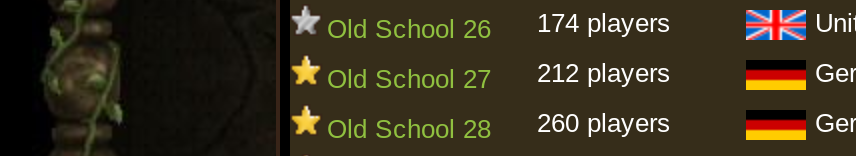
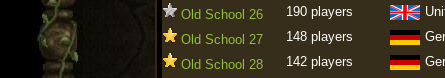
[327,8,671,44] Old School 26 174 players -> [180,4,352,22] Old School 26 190 players
[327,58,671,94] Old School 27 212 players -> [180,29,352,47] Old School 27 148 players
[327,108,671,144] Old School 28 260 players -> [180,54,352,72] Old School 28 142 players

